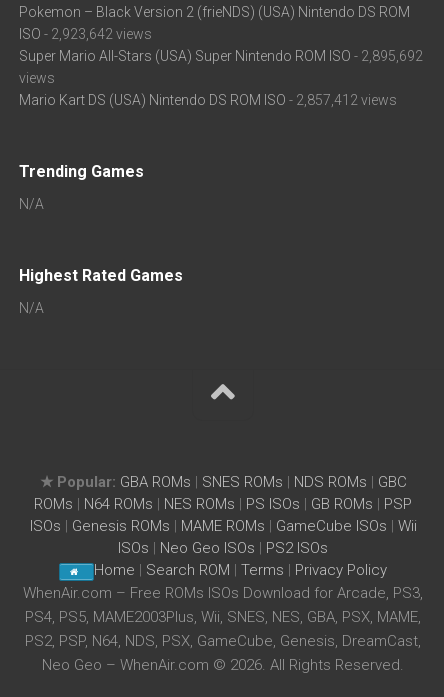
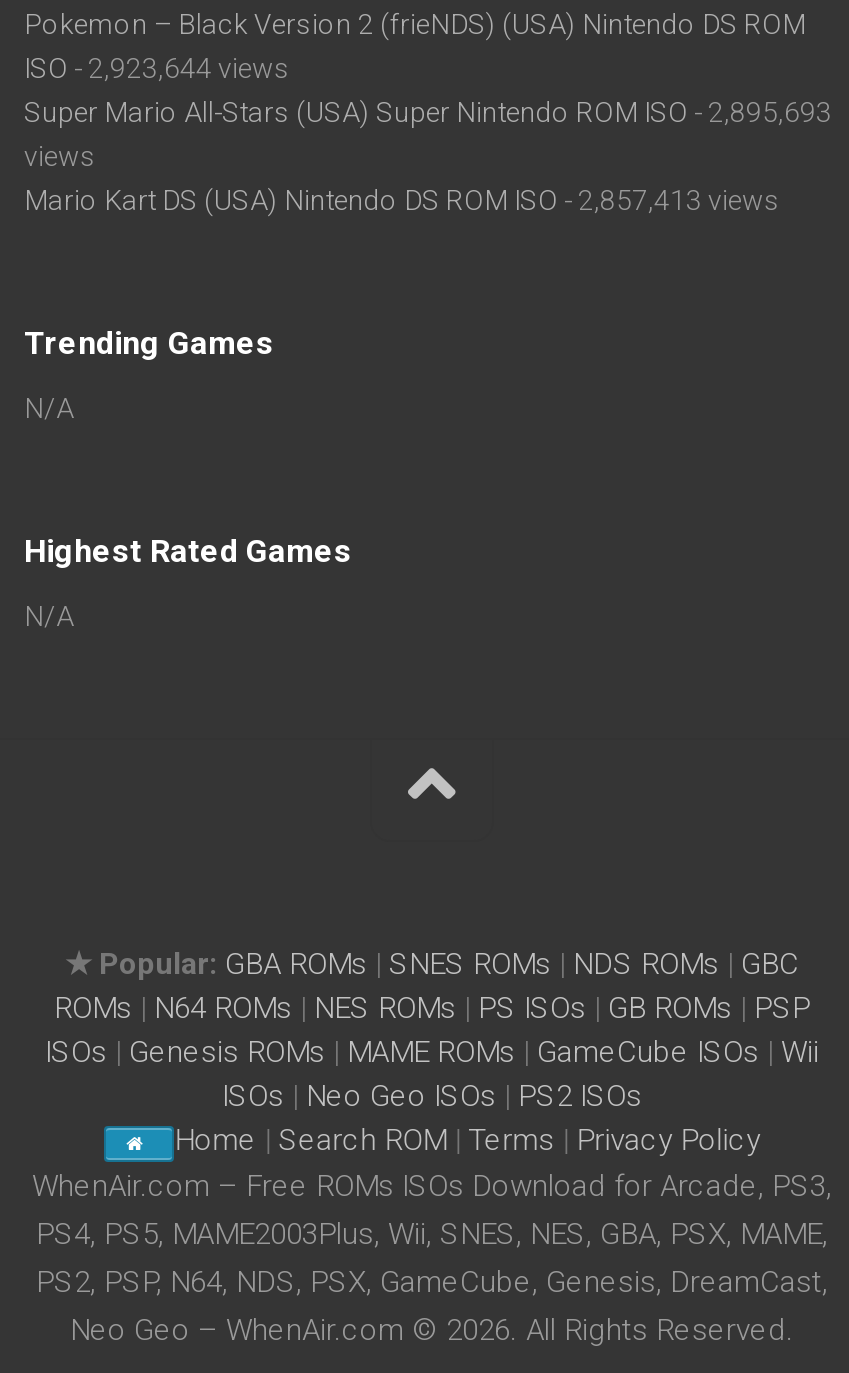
[19,26,152,42] ISO - 2,923,642 views -> [24,52,290,84] ISO - 2,923,644 views
[19,48,423,64] Super Mario All-Stars (USA) Super Nintendo ROM ISO - 2,895,692 -> [24,96,832,128] Super Mario All-Stars (USA) Super Nintendo ROM ISO - 2,895,693
[19,92,397,108] Mario Kart DS (USA) Nintendo DS ROM ISO - 2,857,412 views -> [24,184,780,216] Mario Kart DS (USA) Nintendo DS ROM ISO - 2,857,413 views

